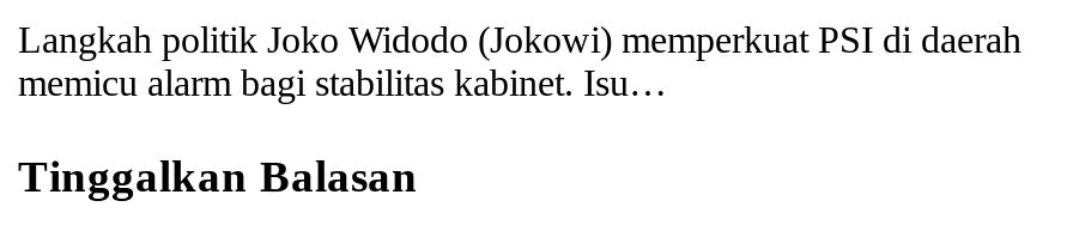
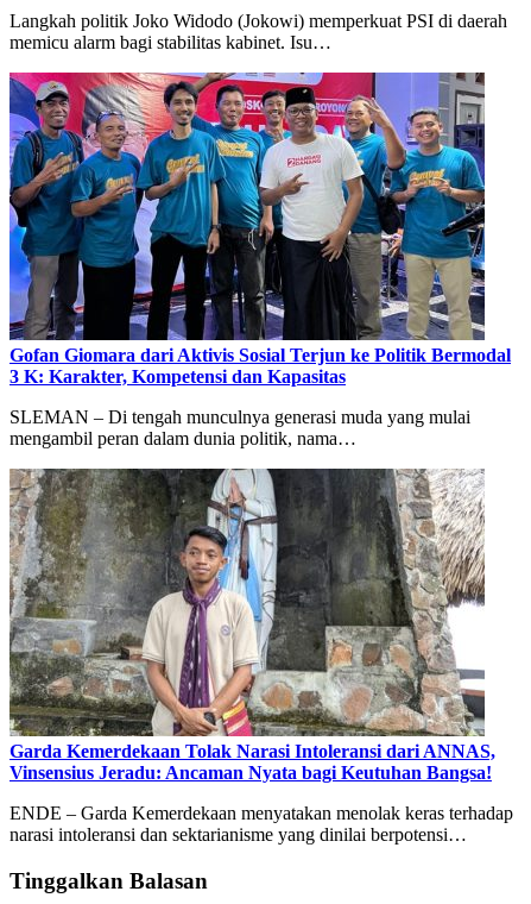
none -> [8,71,511,449] [image] | Gofan Giomara dari Aktivis Sosial Terjun ke Politik Bermodal | 3 K: Karakter, Kompetensi dan Kapasitas | SLEMAN – Di tengah munculnya generasi muda yang mulai | mengambil peran dalam dunia politik, nama…
none -> [8,467,513,845] [image] | Garda Kemerdekaan Tolak Narasi Intoleransi dari ANNAS, | Vinsensius Jeradu: Ancaman Nyata bagi Keutuhan Bangsa! | ENDE – Garda Kemerdekaan menyatakan menolak keras terhadap | narasi intoleransi dan sektarianisme yang dinilai berpotensi…

